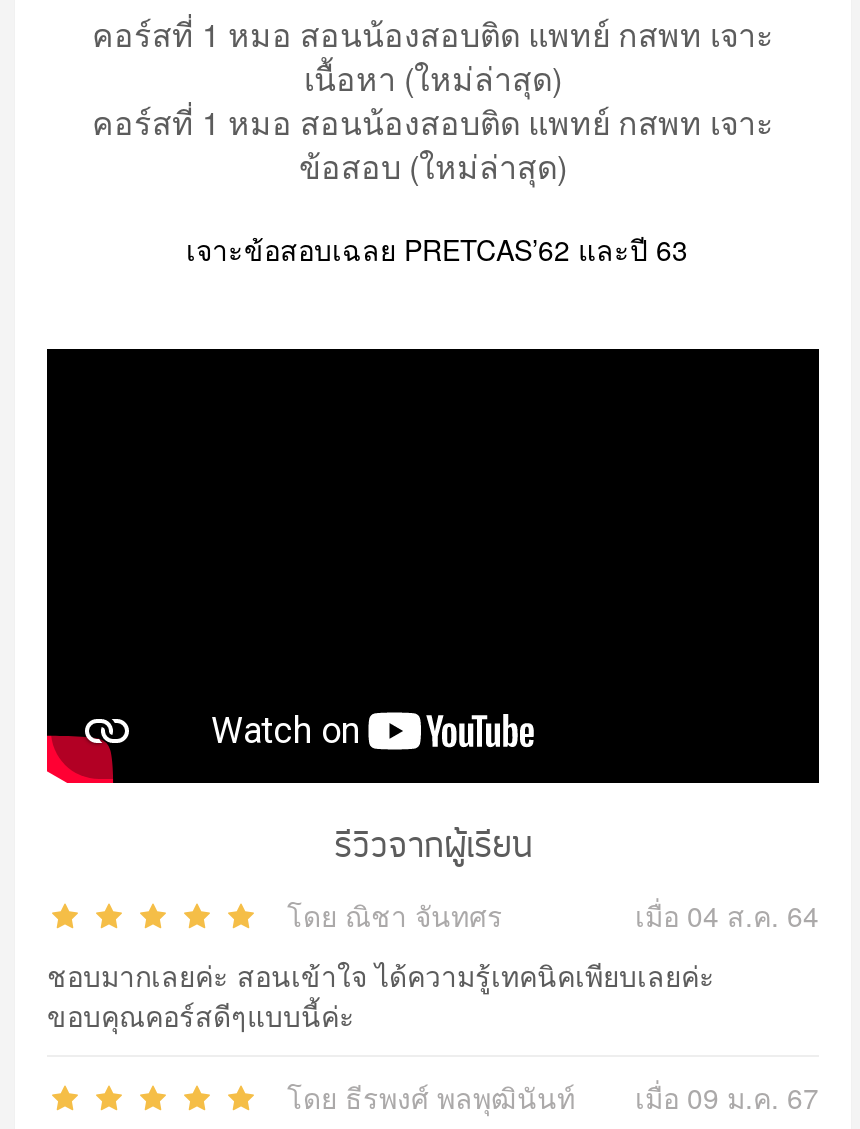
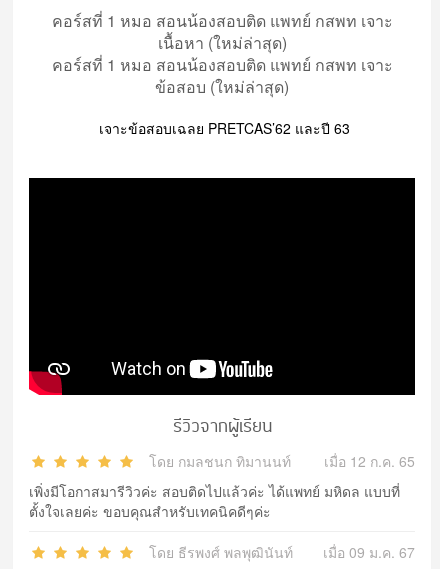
[287,895,819,935] โดย ณิชา จันทศร | เมื่อ 04 ส.ค. 64 -> [149,451,415,471] โดย กมลชนก ทิมานนท์ | เมื่อ 12 ก.ค. 65
[47,955,715,1035] ชอบมากเลยค่ะ สอนเข้าใจ ได้ความรู้เทคนิคเพียบเลยค่ะ | ขอบคุณคอร์สดีๆแบบนี้ค่ะ -> [29,481,400,521] เพิ่งมีโอกาสมารีวิวค่ะ สอบติดไปแล้วค่ะ ได้แพทย์ มหิดล แบบที่ | ตั้งใจเลยค่ะ ขอบคุณสำหรับเทคนิคดีๆค่ะ

